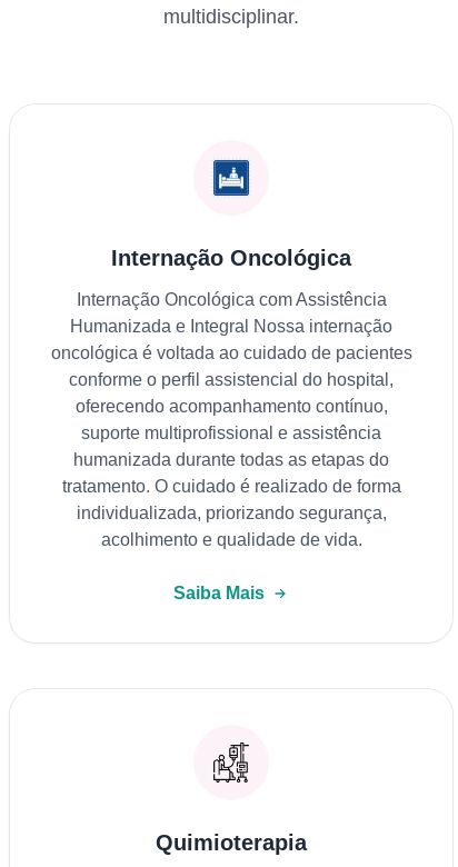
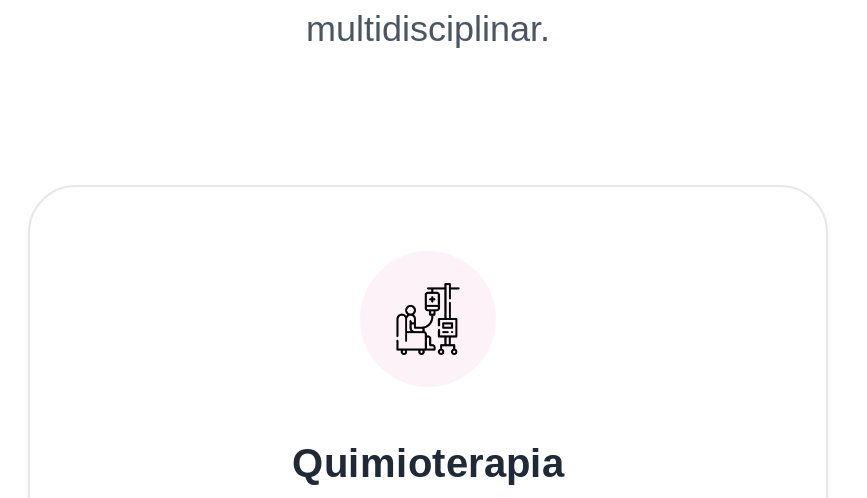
[211,158,251,198] [image] -> none
[51,246,412,602] Internação Oncológica | Internação Oncológica com Assistência | Humanizada e Integral Nossa internação | oncológica é voltada ao cuidado de pacientes | conforme o perfil assistencial do hospital, | oferecendo acompanhamento contínuo, | suporte multiprofissional e assistência | humanizada durante todas as etapas do | tratamento. O cuidado é realizado de forma | individualizada, priorizando segurança, | acolhimento e qualidade de vida. | Saiba Mais -> none

